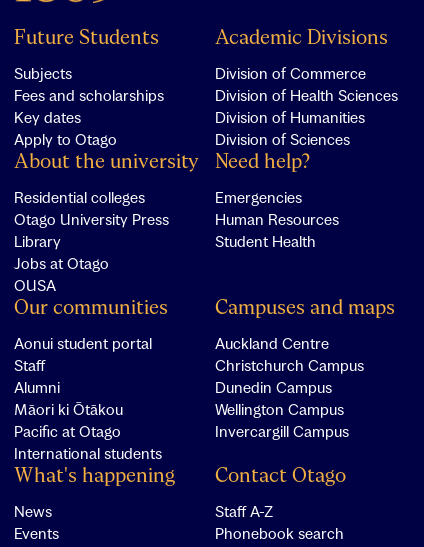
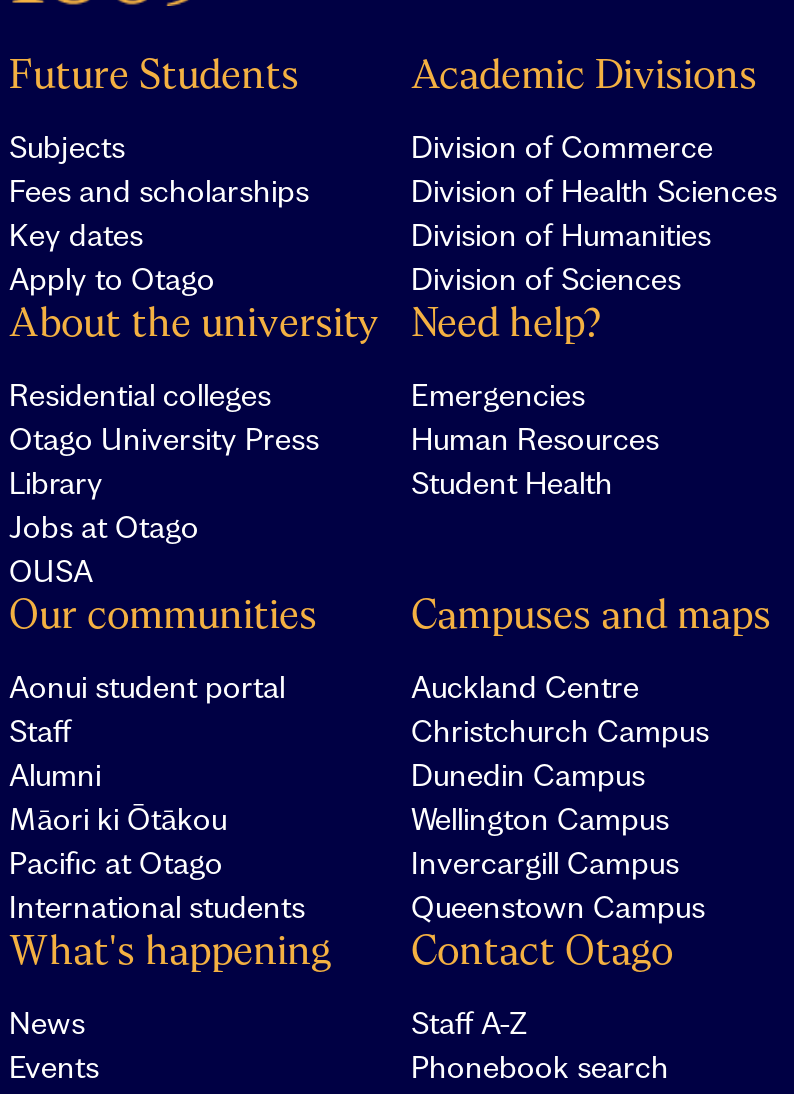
none -> [411,894,705,926] Queenstown Campus

